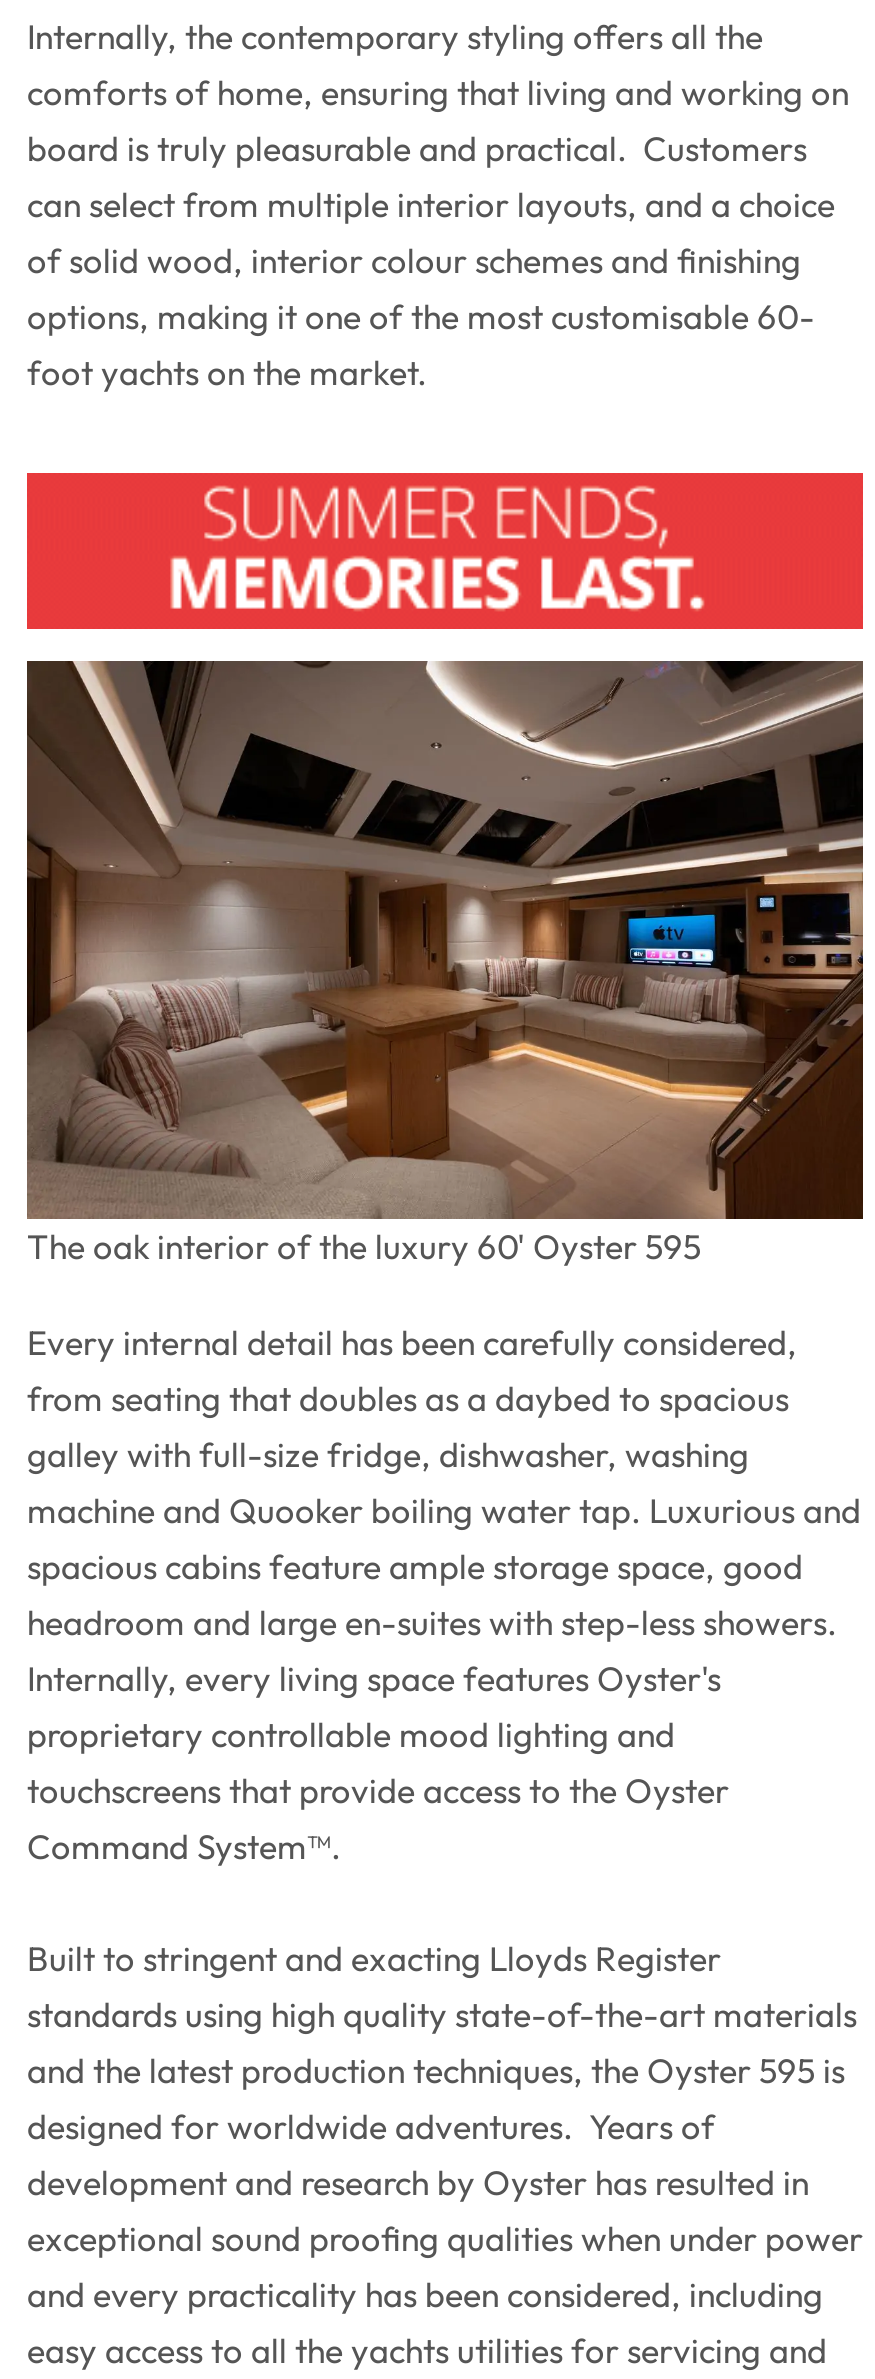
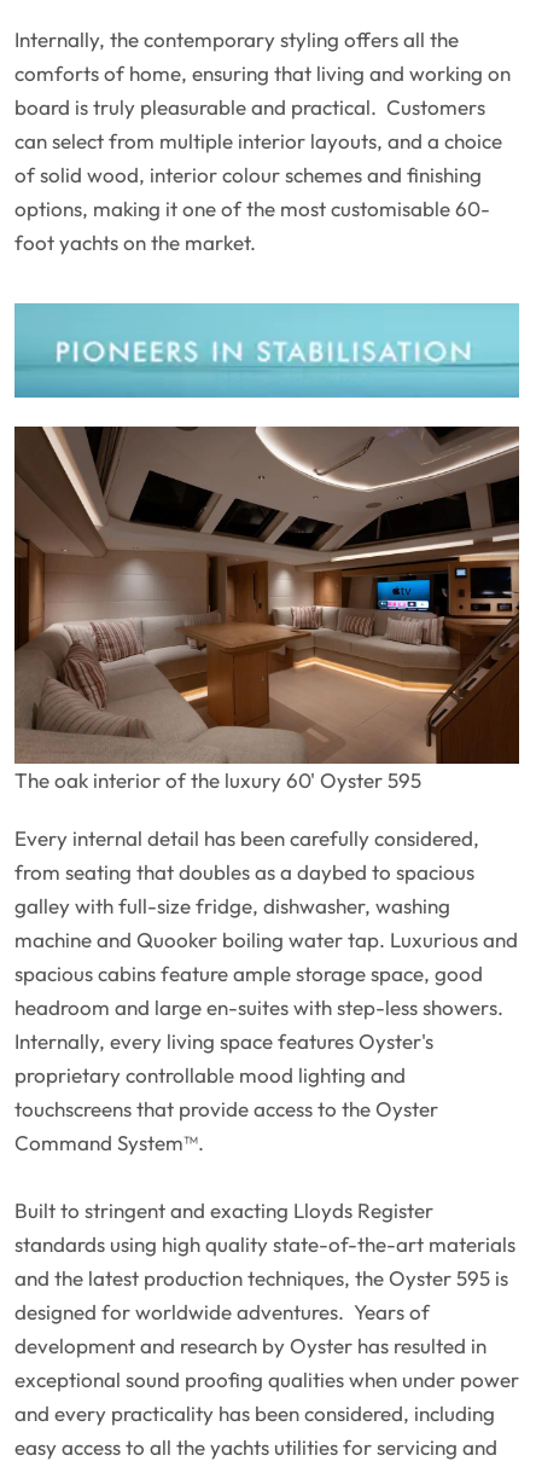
[25,470,865,632] [image] -> [13,302,520,399] [image]

